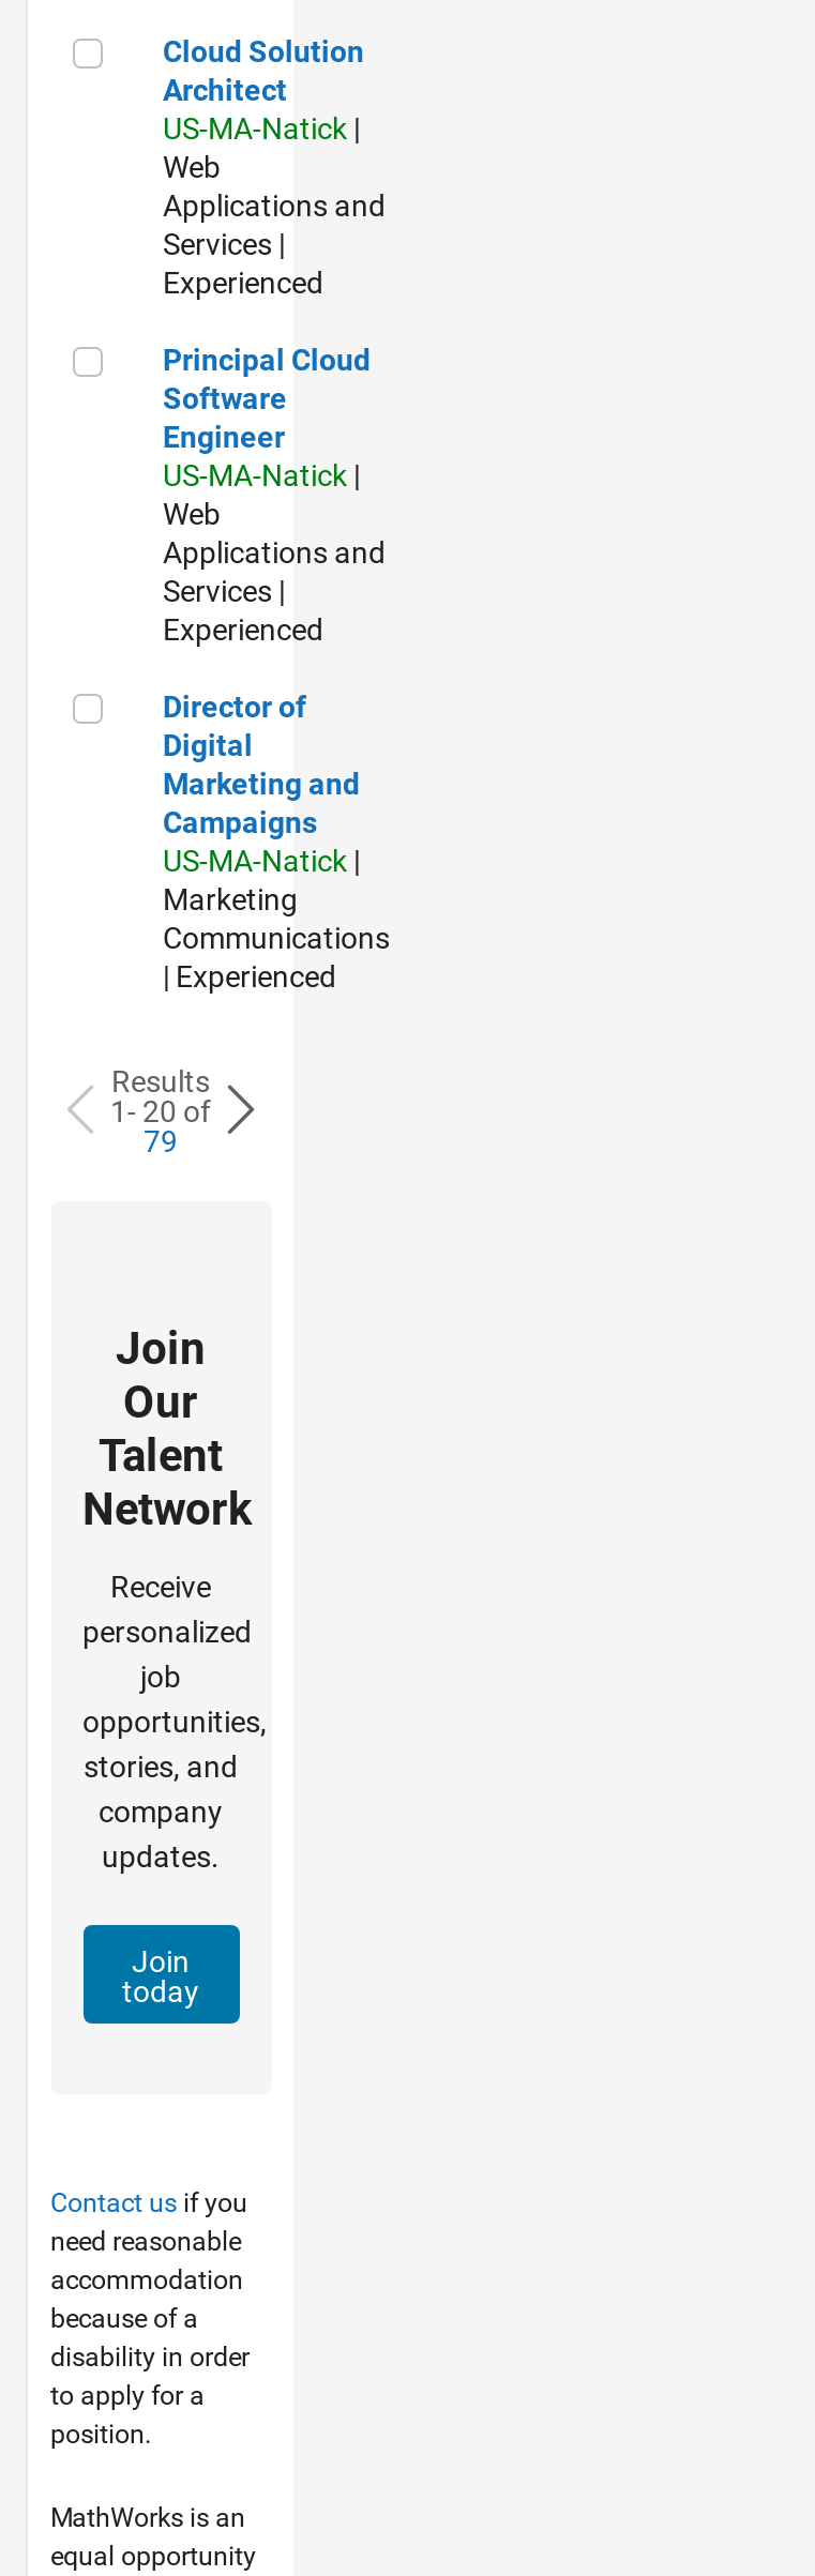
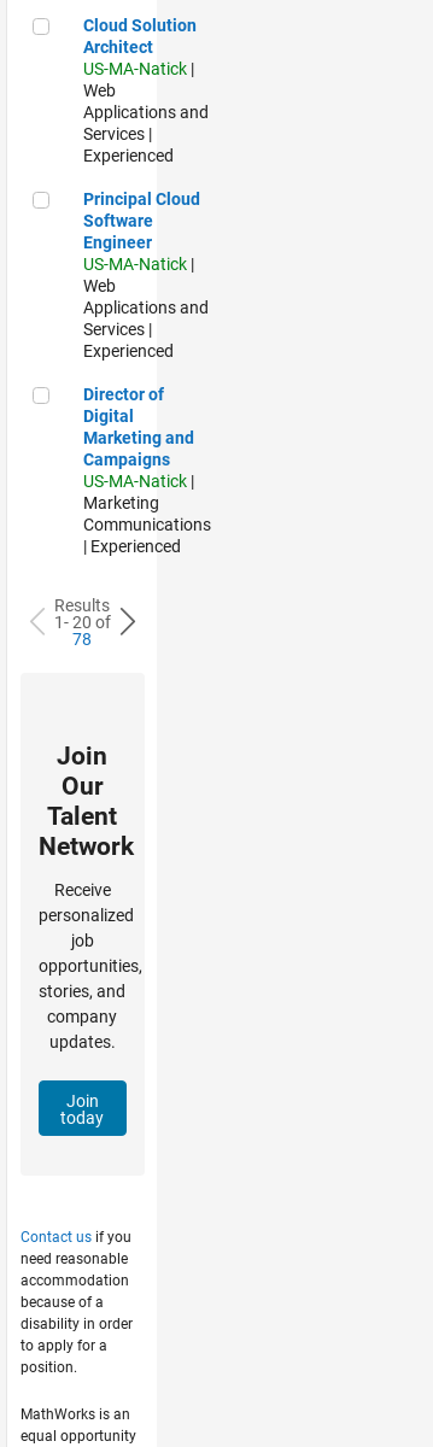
[144,1124,178,1158] 79 -> [72,629,92,648] 78

